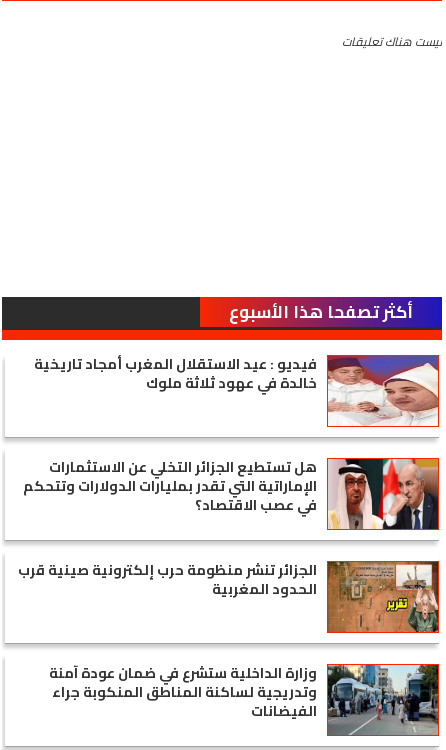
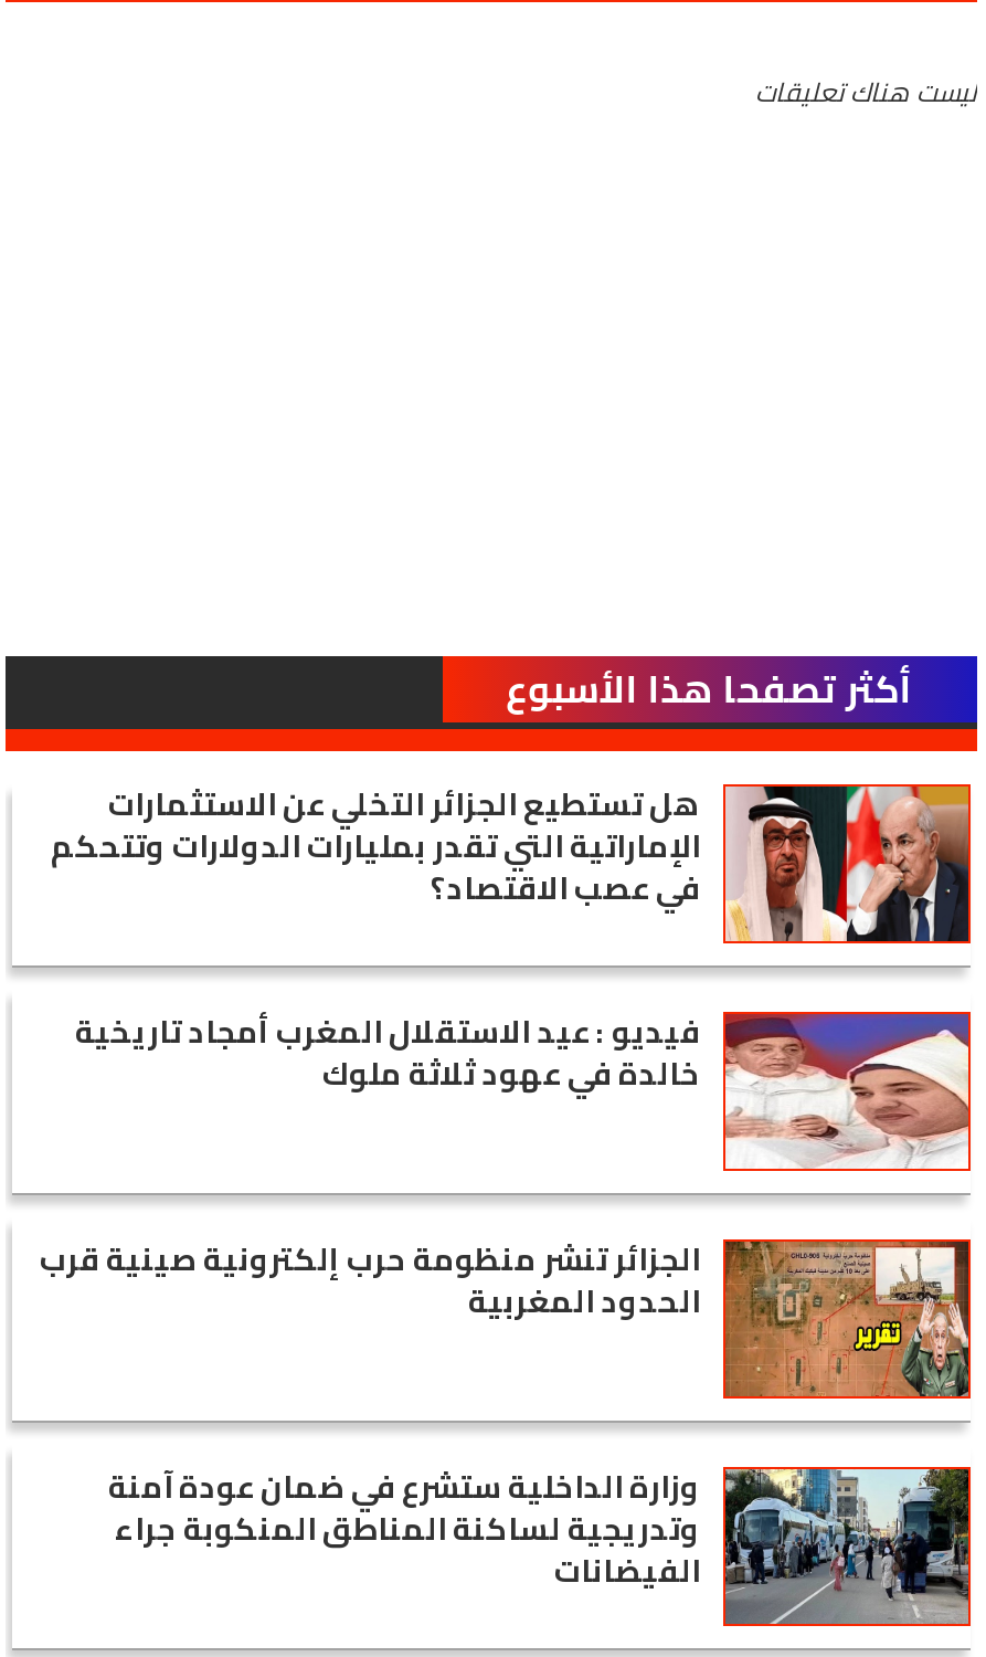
moved [33,351,439,427] -> [75,1003,971,1171]: [image] | فيديو : عيد الاستقلال المغرب أمجاد تاريخية | خالدة في عهود ثلاثة ملوك
moved [22,454,439,530] -> [51,776,971,943]: [image] | هل تستطيع الجزائر التخلي عن الاستثمارات | الإماراتية التي تقدر بمليارات الدولارات وتتحكم | في عصب الاقتصاد؟

